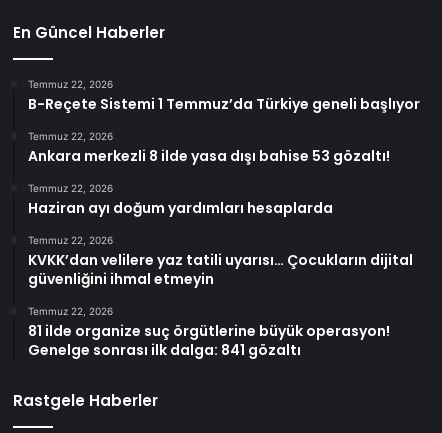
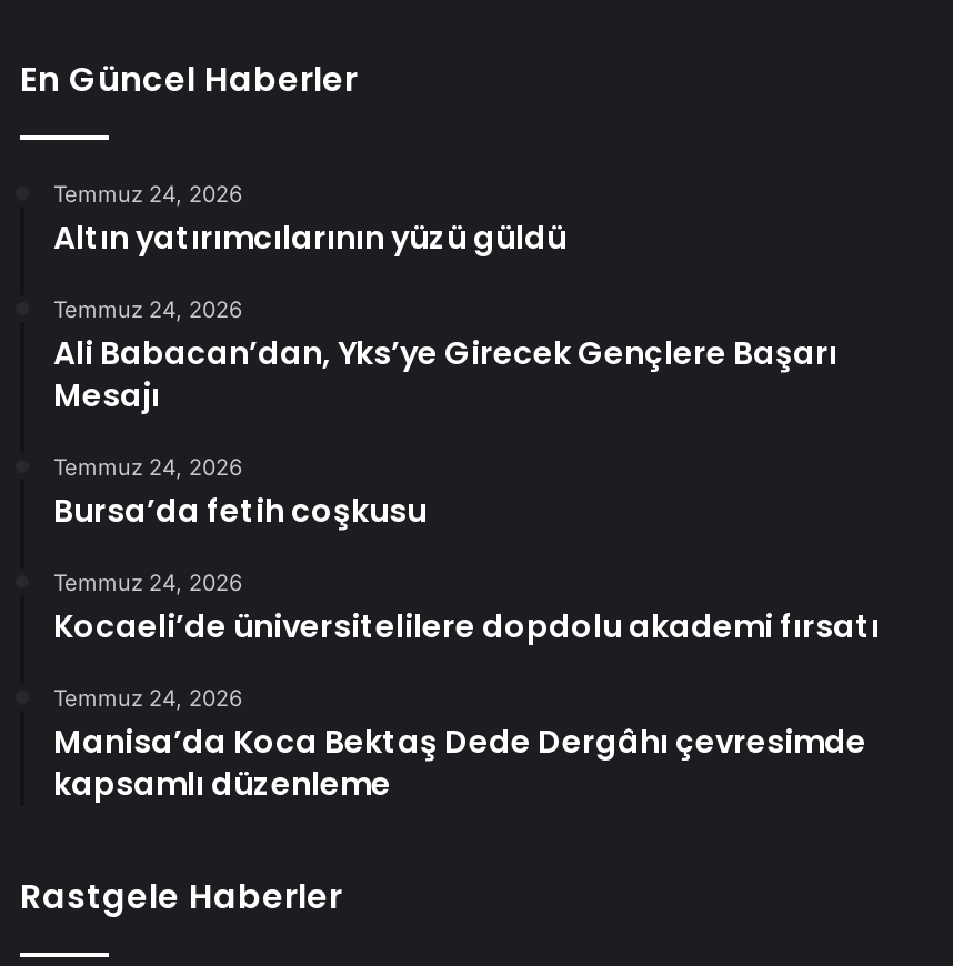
[28,78,420,114] Temmuz 22, 2026 | B-Reçete Sistemi 1 Temmuz’da Türkiye geneli başlıyor -> [53,180,566,260] Temmuz 24, 2026 | Altın yatırımcılarının yüzü güldü
[28,130,390,166] Temmuz 22, 2026 | Ankara merkezli 8 ilde yasa dışı bahise 53 gözaltı! -> [53,296,837,418] Temmuz 24, 2026 | Ali Babacan’dan, Yks’ye Girecek Gençlere Başarı | Mesajı
[28,182,333,218] Temmuz 22, 2026 | Haziran ayı doğum yardımları hesaplarda -> [53,453,427,533] Temmuz 24, 2026 | Bursa’da fetih coşkusu
[28,234,413,289] Temmuz 22, 2026 | KVKK’dan velilere yaz tatili uyarısı… Çocukların dijital | güvenliğini ihmal etmeyin -> [53,569,880,649] Temmuz 24, 2026 | Kocaeli’de üniversitelilere dopdolu akademi fırsatı
[28,305,390,360] Temmuz 22, 2026 | 81 ilde organize suç örgütlerine büyük operasyon! | Genelge sonrası ilk dalga: 841 gözaltı -> [53,684,866,806] Temmuz 24, 2026 | Manisa’da Koca Bektaş Dede Dergâhı çevresimde | kapsamlı düzenleme

